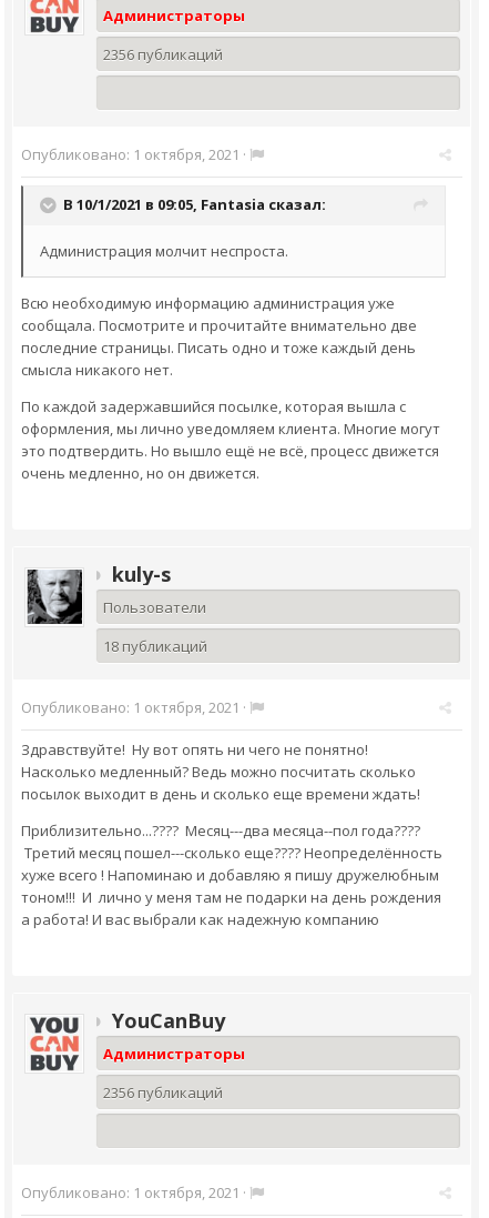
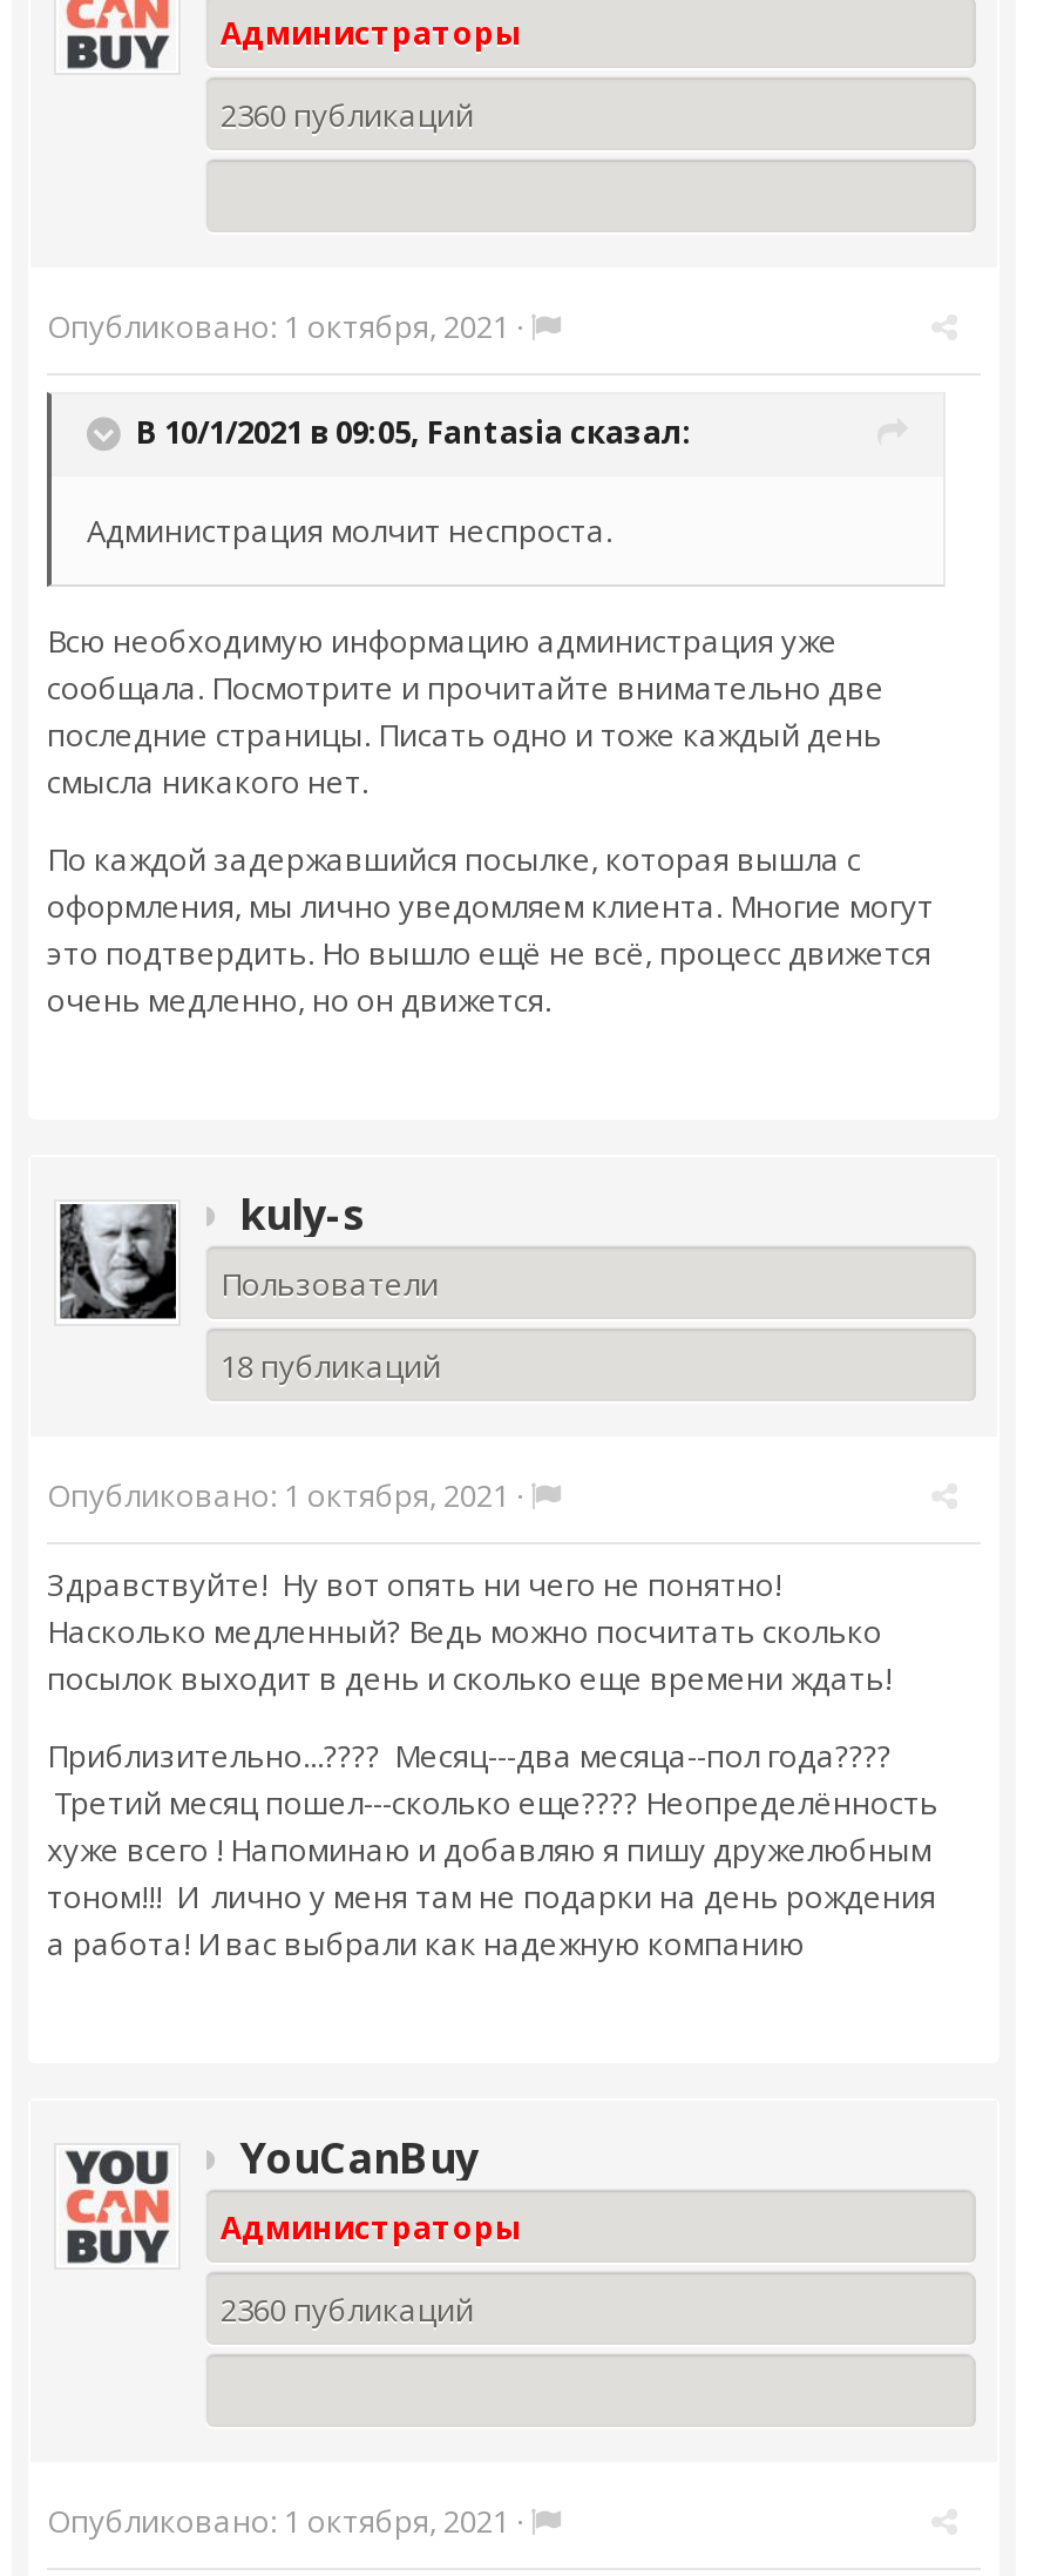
[103,44,223,64] 2356 публикаций -> [221,93,474,135] 2360 публикаций
[103,1082,223,1102] 2356 публикаций -> [221,2287,474,2330] 2360 публикаций

